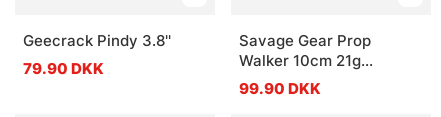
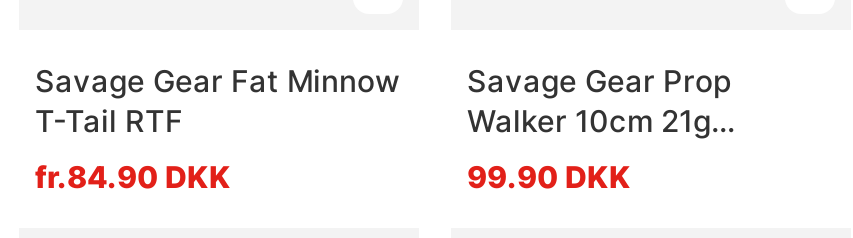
[23,31,171,50] Geecrack Pindy 3.8'' -> [35,62,399,140] Savage Gear Fat Minnow | T-Tail RTF
[23,59,104,78] 79.90 DKK -> [35,158,231,196] fr.84.90 DKK

